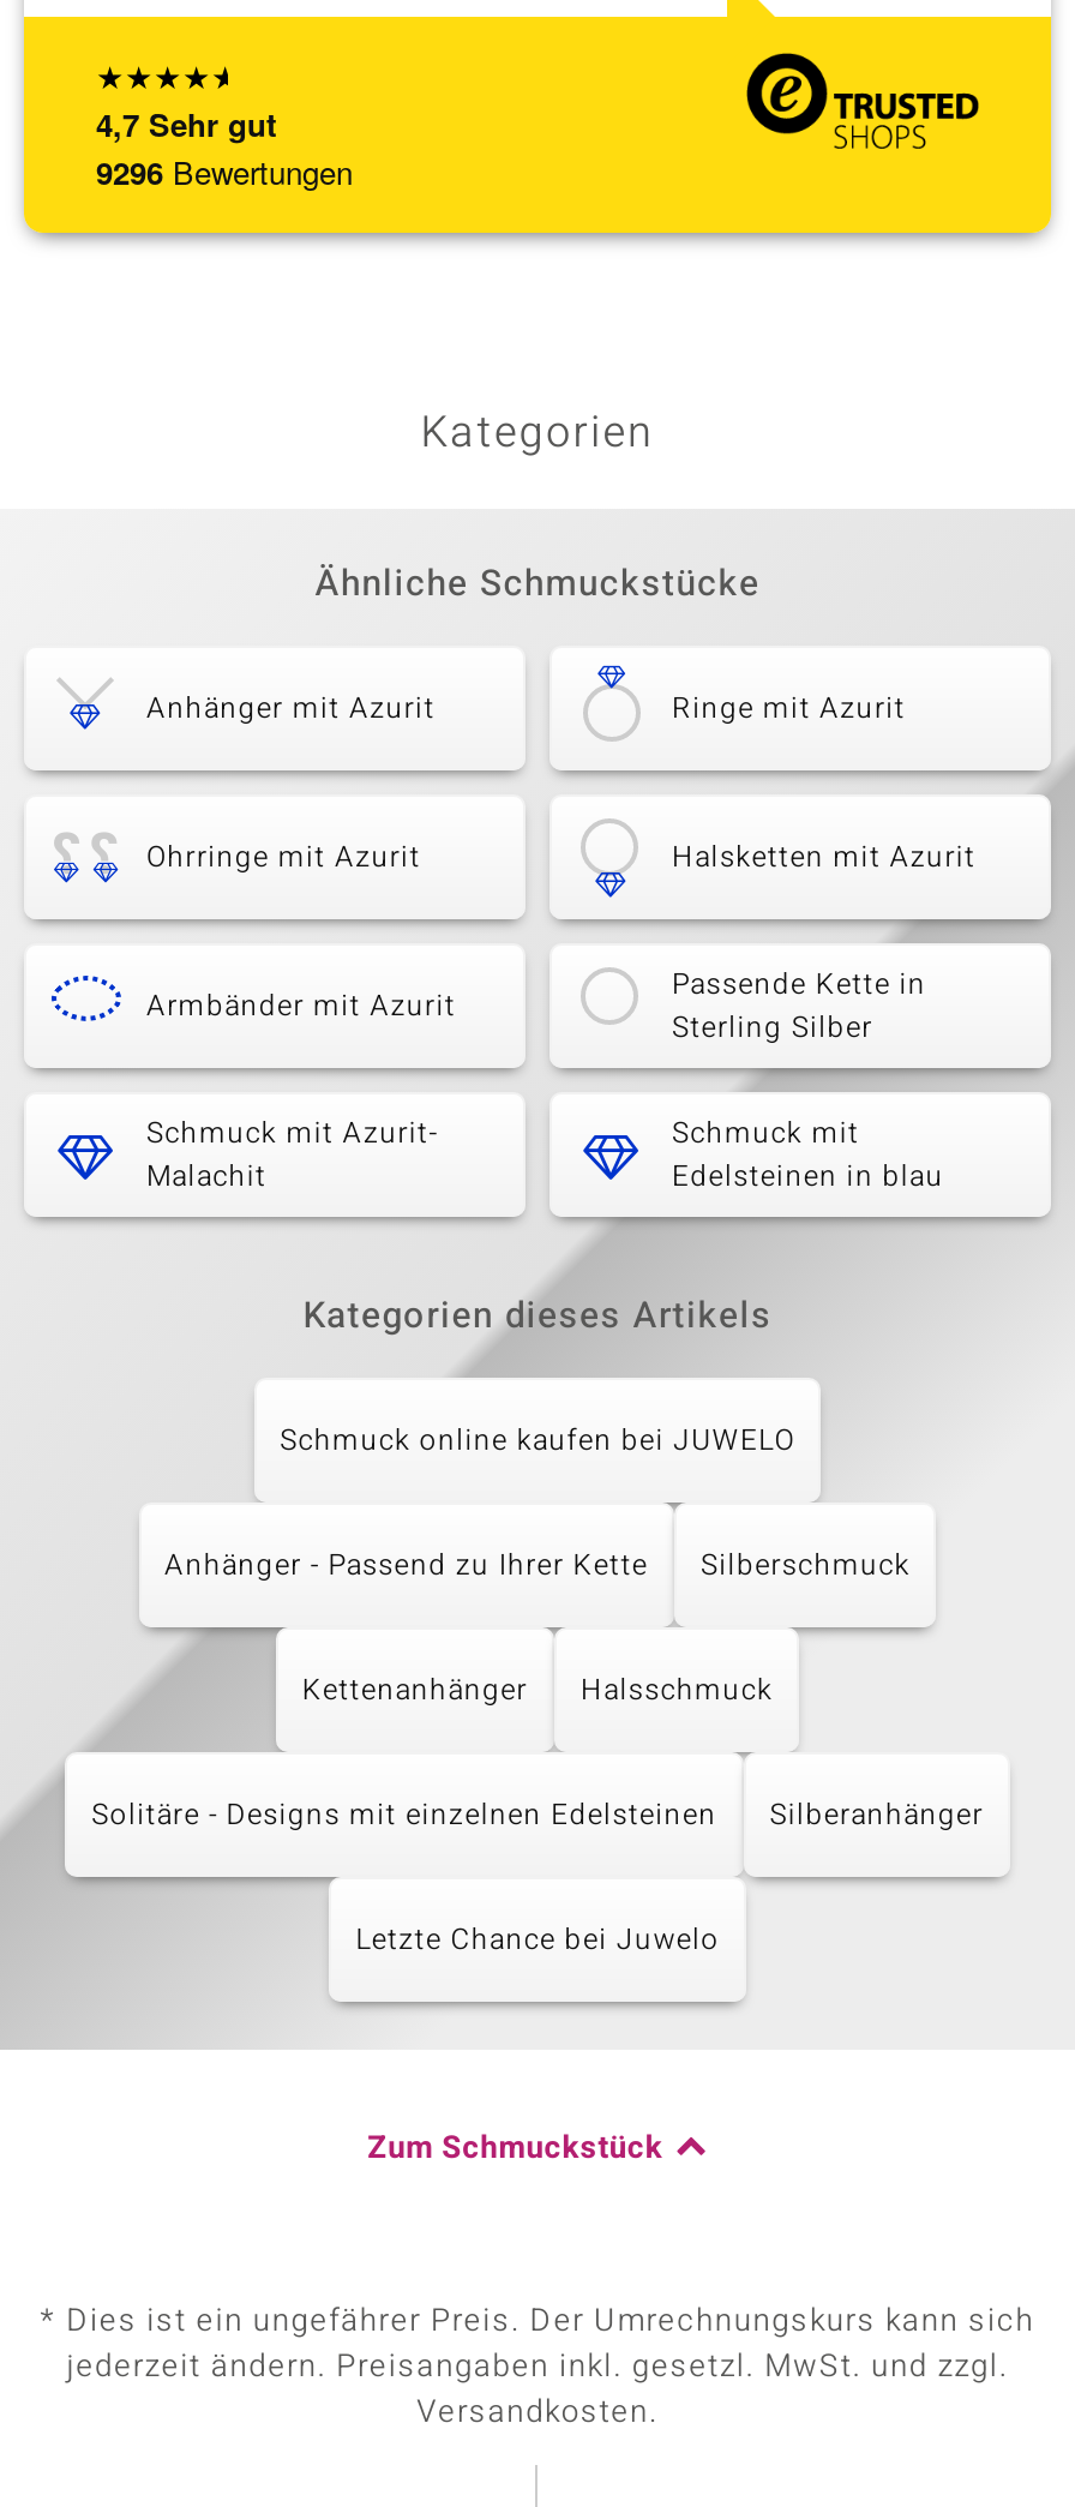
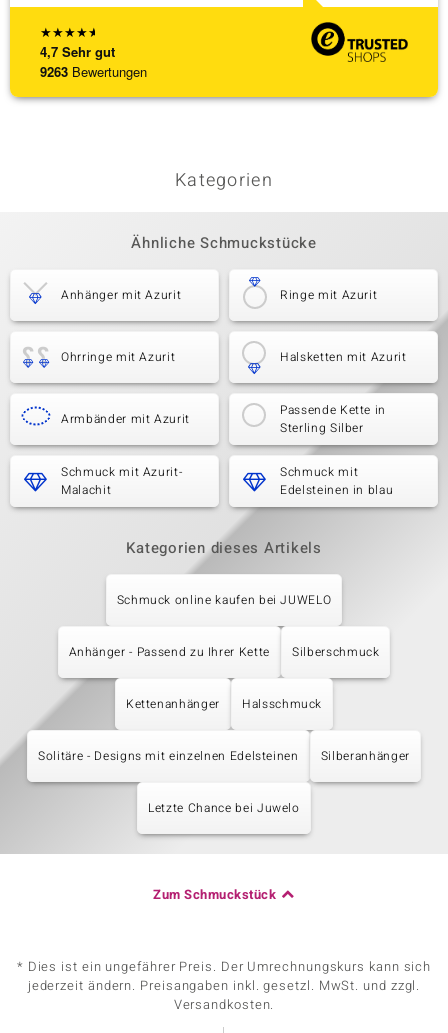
[96,149,353,194] 9296 Bewertungen -> [40,62,147,81] 9263 Bewertungen

